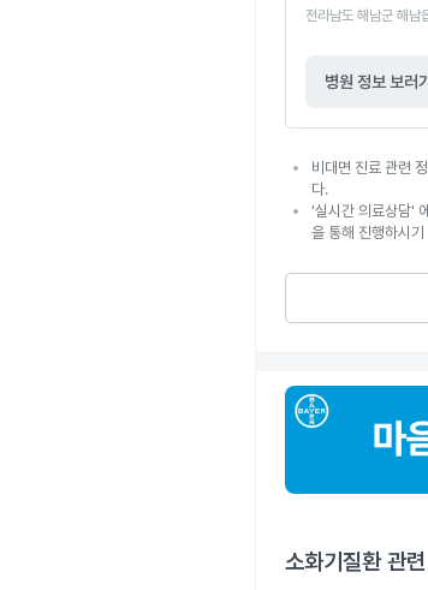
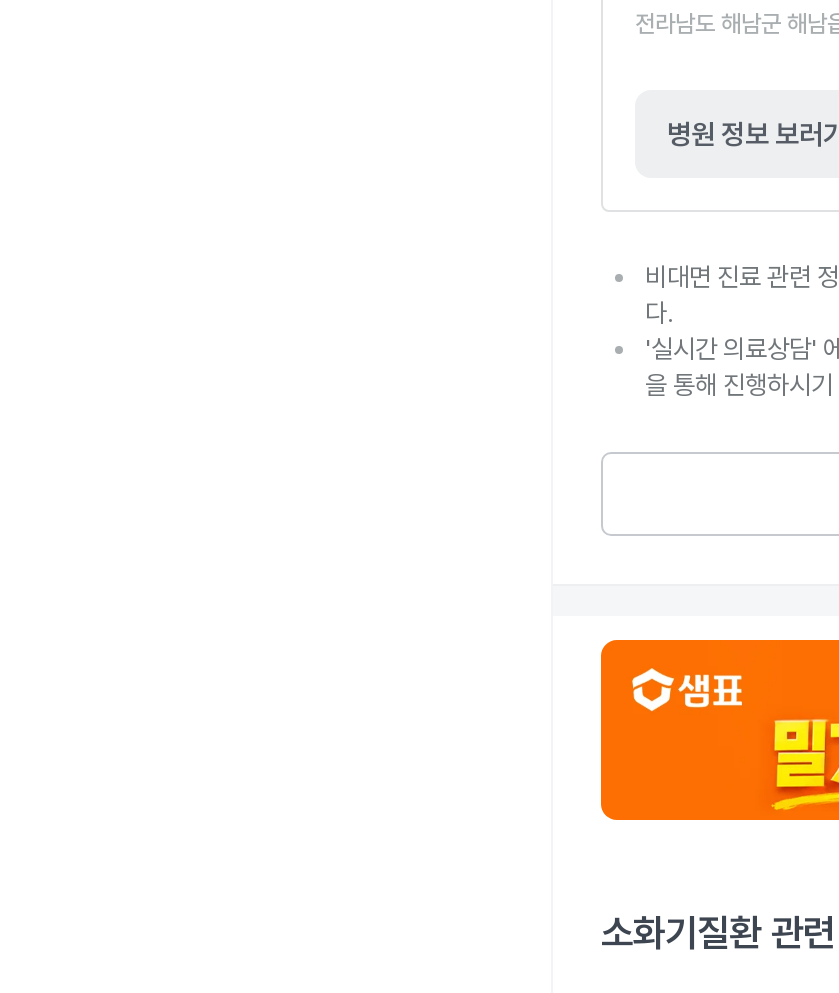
[284,385,424,495] [image] -> [599,637,833,823] [image]

